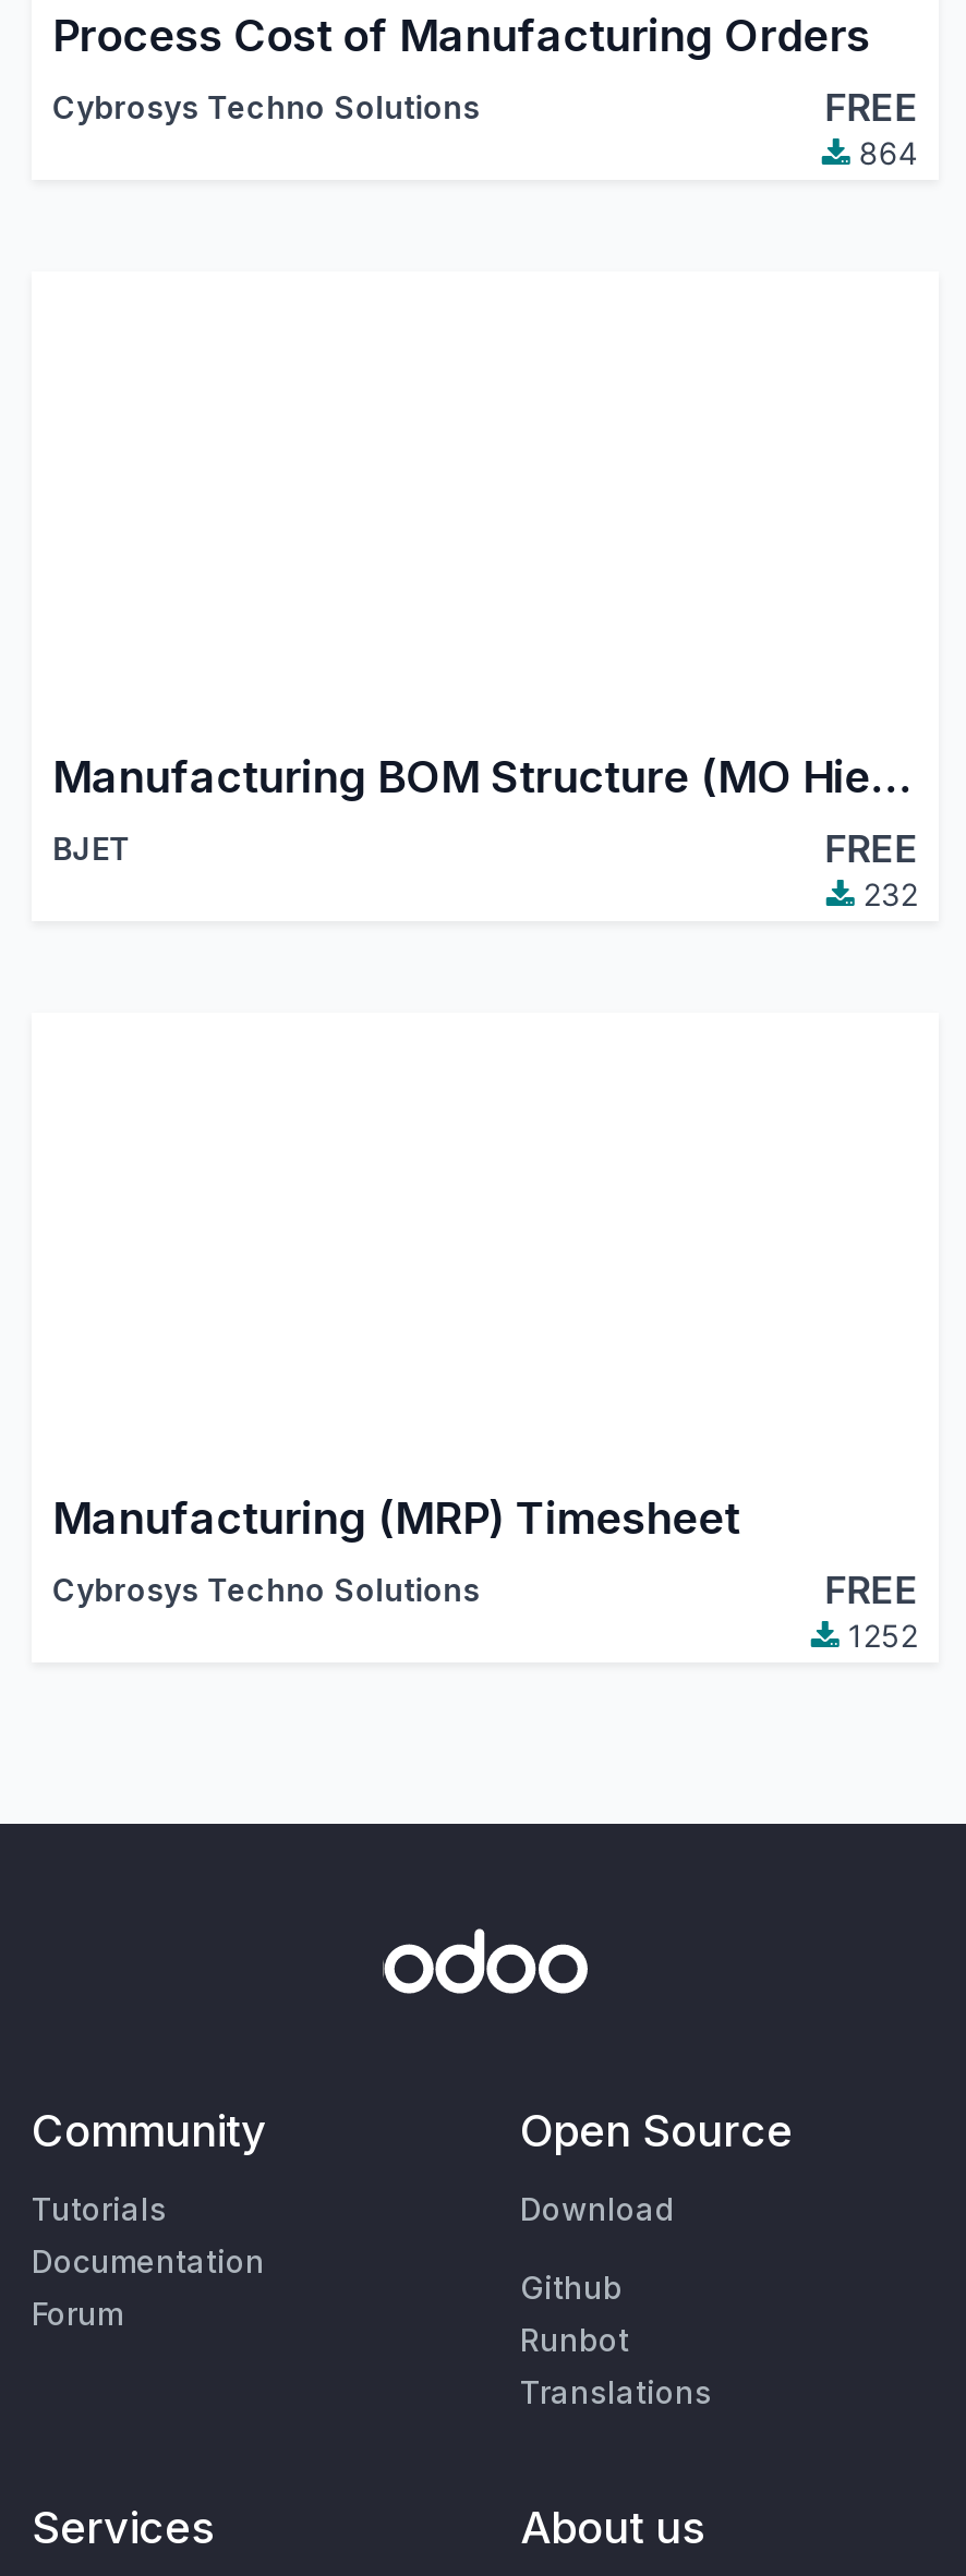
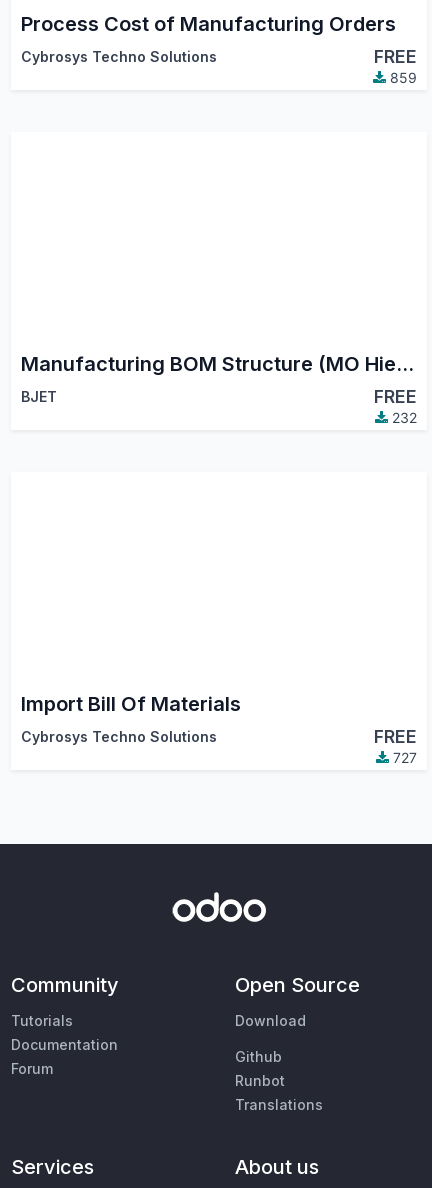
[850,134,918,171] 864 -> [386,69,417,86] 859
[53,1493,739,1545] Manufacturing (MRP) Timesheet -> [21,692,241,716] Import Bill Of Materials
[839,1617,918,1654] 1252 -> [389,749,417,766] 727

